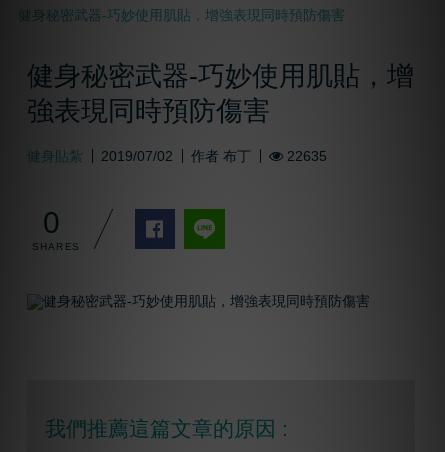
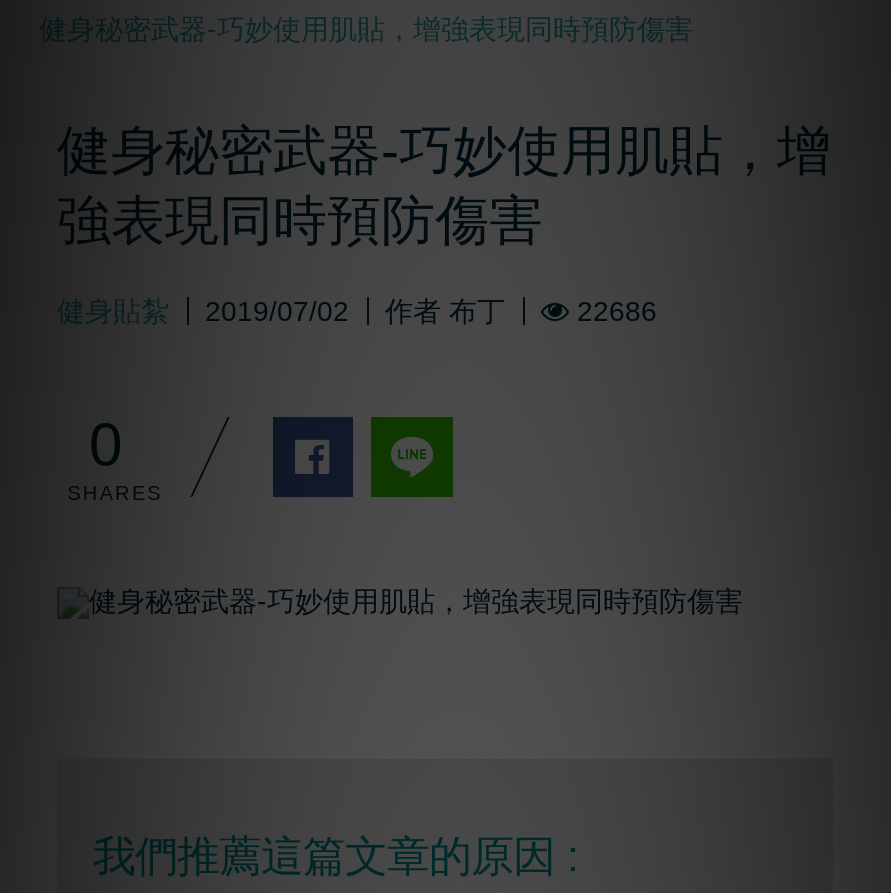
[287,148,327,164] 22635 -> [577,295,657,327] 22686

